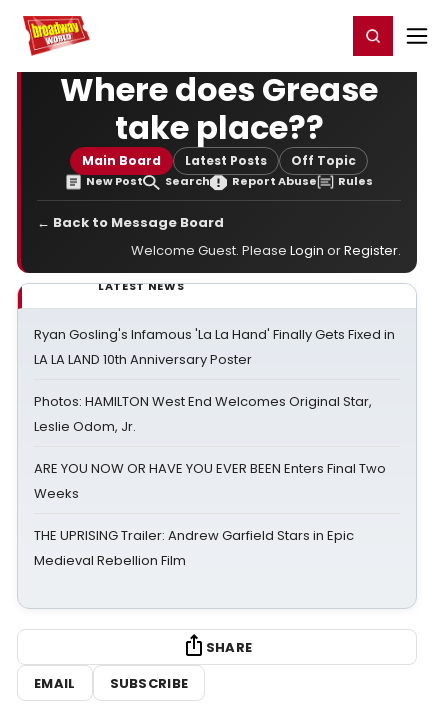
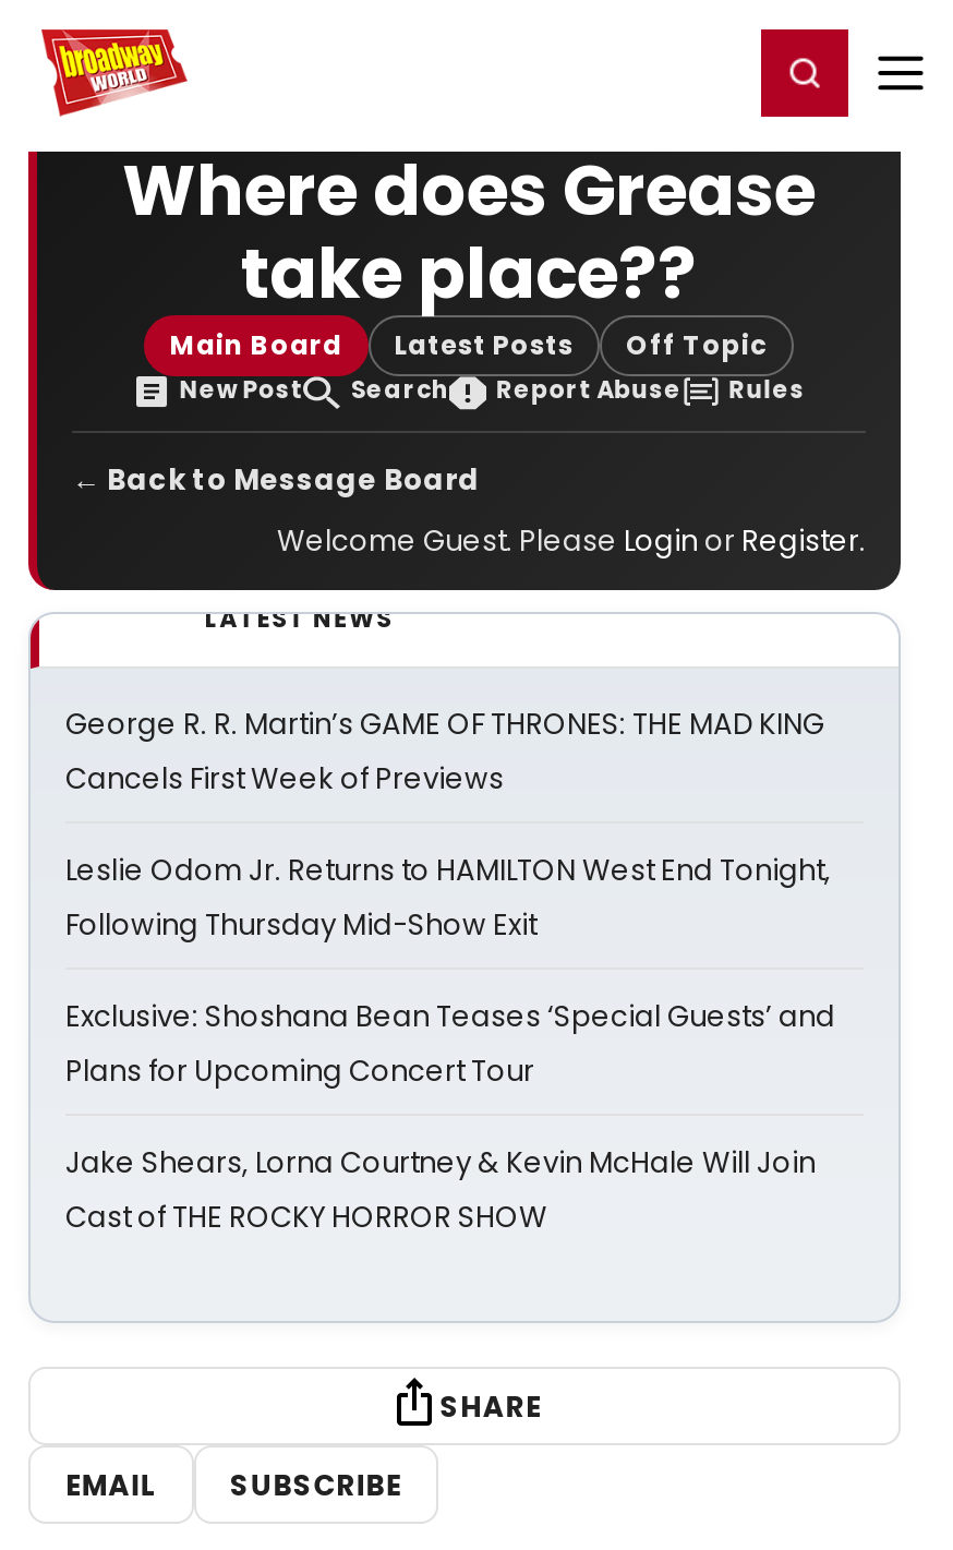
[34,325,395,369] Ryan Gosling's Infamous 'La La Hand' Finally Gets Fixed in | LA LA LAND 10th Anniversary Poster -> [65,704,824,800] George R. R. Martin’s GAME OF THRONES: THE MAD KING | Cancels First Week of Previews
[34,392,372,436] Photos: HAMILTON West End Welcomes Original Star, | Leslie Odom, Jr. -> [65,850,831,946] Leslie Odom Jr. Returns to HAMILTON West End Tonight, | Following Thursday Mid-Show Exit
[34,459,386,503] ARE YOU NOW OR HAVE YOU EVER BEEN Enters Final Two | Weeks -> [65,996,835,1092] Exclusive: Shoshana Bean Teases ‘Special Guests’ and | Plans for Upcoming Concert Tour
[34,526,354,570] THE UPRISING Trailer: Andrew Garfield Stars in Epic | Medieval Rebellion Film -> [65,1142,816,1238] Jake Shears, Lorna Courtney & Kevin McHale Will Join | Cast of THE ROCKY HORROR SHOW

